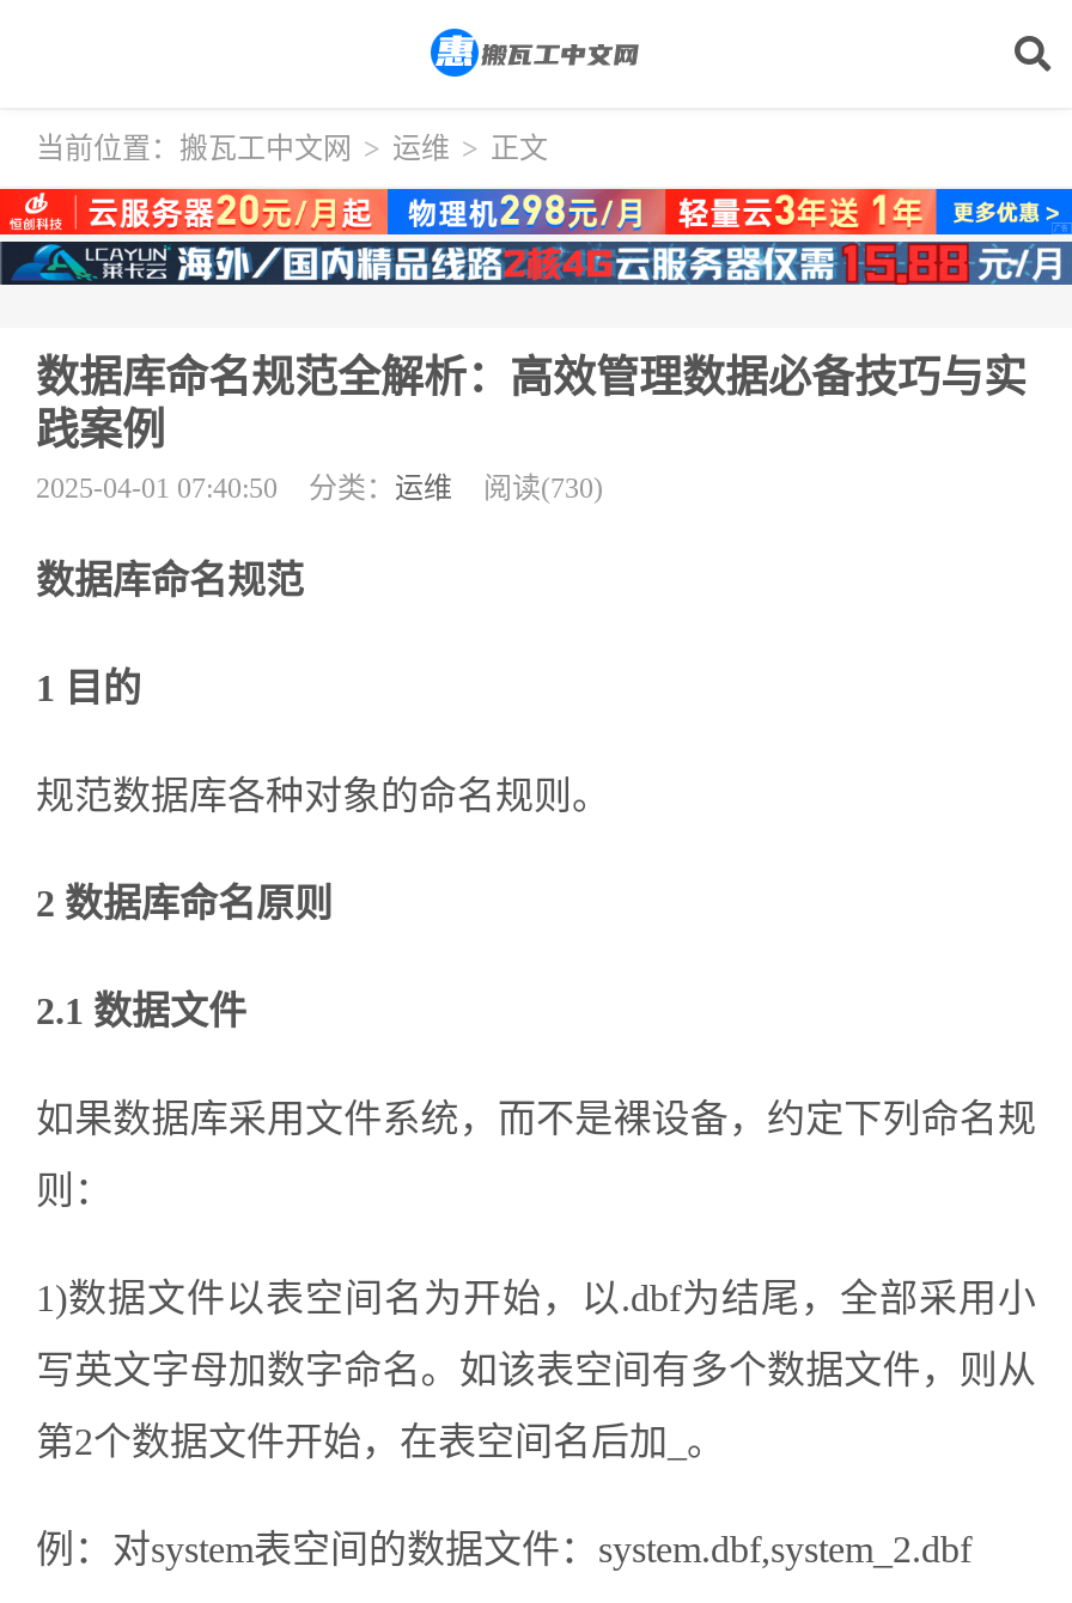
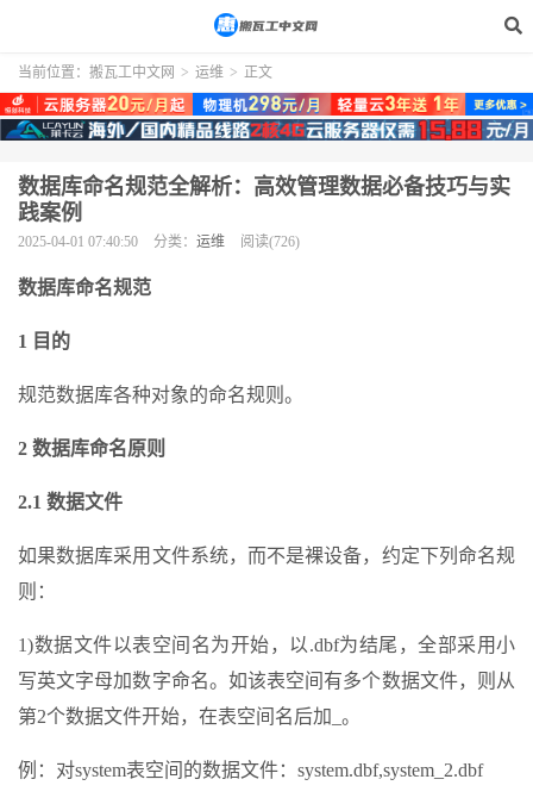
[36,472,603,506] 2025-04-01 07:40:50 分类：运维 阅读(730) -> [18,234,300,250] 2025-04-01 07:40:50 分类：运维 阅读(726)

